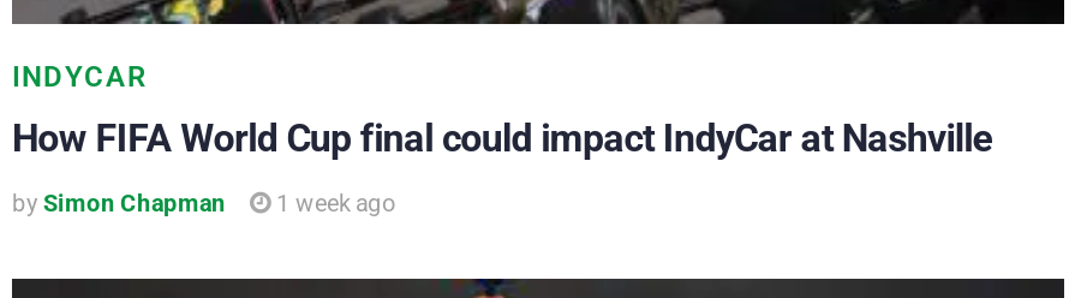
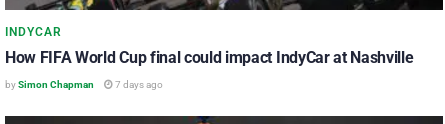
[12,189,396,215] by Simon Chapman 1 week ago -> [5,78,163,89] by Simon Chapman 7 days ago

